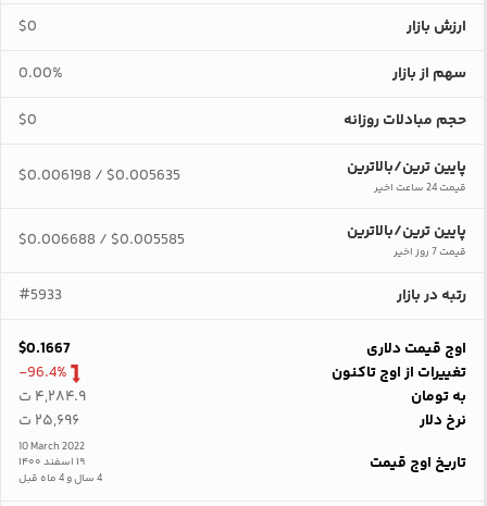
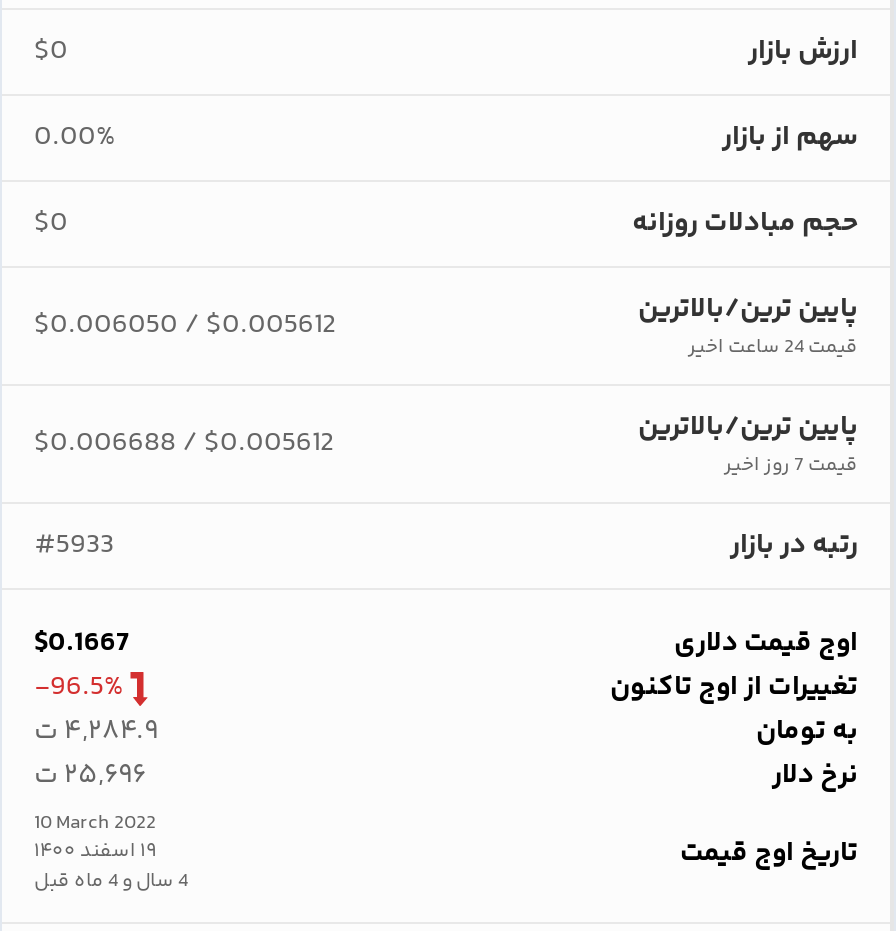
[18,164,180,189] $0.006198 / $0.005635 -> [34,304,336,349] $0.006050 / $0.005612
[18,229,185,253] $0.006688 / $0.005585 -> [34,422,334,467] $0.006688 / $0.005612
[18,361,67,385] -96.4% -> [34,666,124,710] -96.5%

